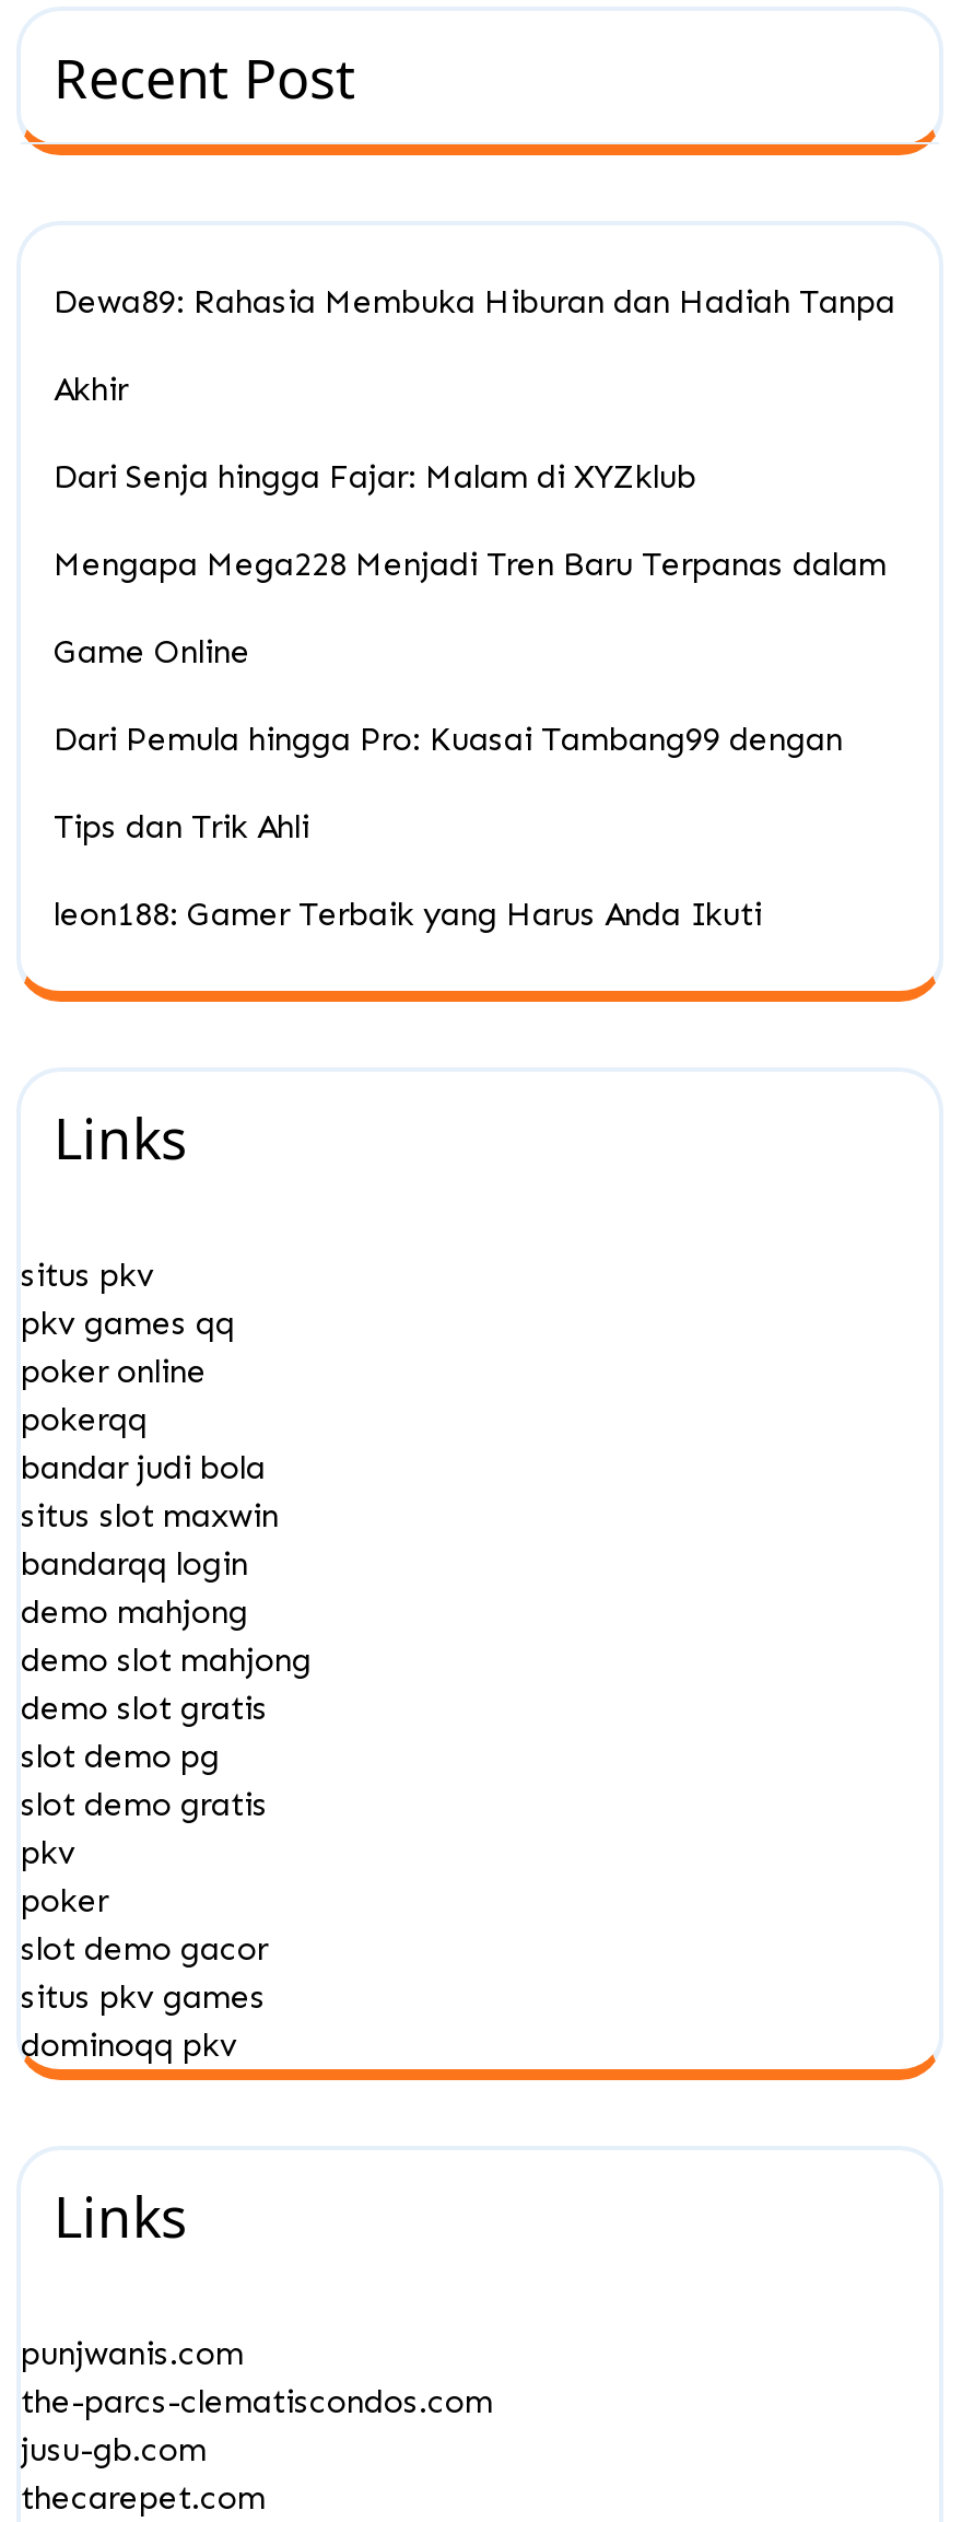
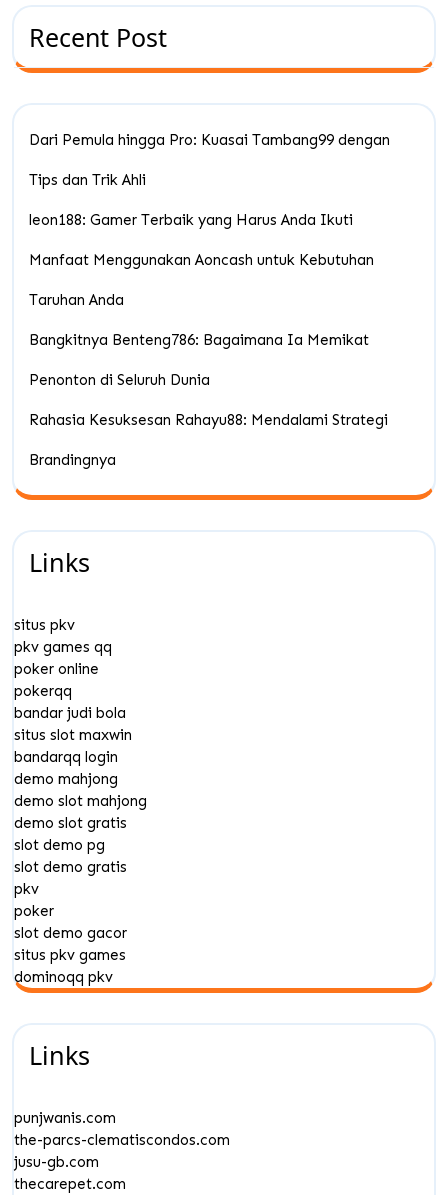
[54,282,895,672] Dewa89: Rahasia Membuka Hiburan dan Hadiah Tanpa | Akhir | Dari Senja hingga Fajar: Malam di XYZklub | Mengapa Mega228 Menjadi Tren Baru Terpanas dalam | Game Online -> none
moved [54,720,843,934] -> [29,131,390,229]: Dari Pemula hingga Pro: Kuasai Tambang99 dengan | Tips dan Trik Ahli | leon188: Gamer Terbaik yang Harus Anda Ikuti
none -> [29,251,388,469] Manfaat Menggunakan Aoncash untuk Kebutuhan | Taruhan Anda | Bangkitnya Benteng786: Bagaimana Ia Memikat | Penonton di Seluruh Dunia | Rahasia Kesuksesan Rahayu88: Mendalami Strategi | Brandingnya

